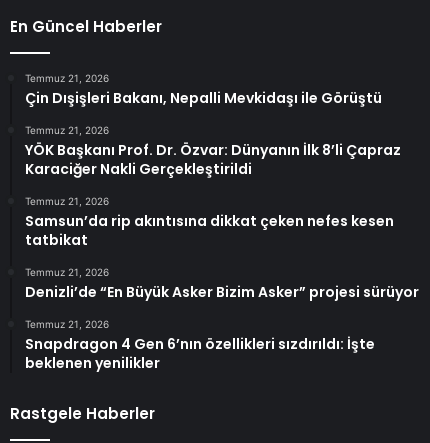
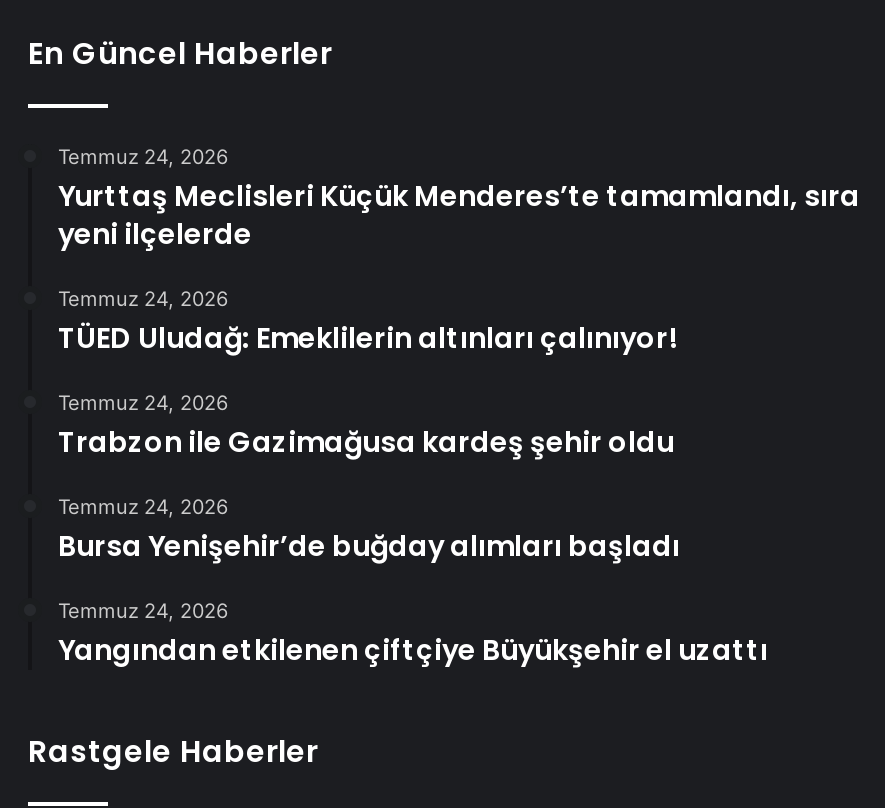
[25,72,382,108] Temmuz 21, 2026 | Çin Dışişleri Bakanı, Nepalli Mevkidaşı ile Görüştü -> [58,144,860,254] Temmuz 24, 2026 | Yurttaş Meclisleri Küçük Menderes’te tamamlandı, sıra | yeni ilçelerde
[25,124,401,179] Temmuz 21, 2026 | YÖK Başkanı Prof. Dr. Özvar: Dünyanın İlk 8’li Çapraz | Karaciğer Nakli Gerçekleştirildi -> [58,286,676,358] Temmuz 24, 2026 | TÜED Uludağ: Emeklilerin altınları çalınıyor!
[25,195,394,250] Temmuz 21, 2026 | Samsun’da rip akıntısına dikkat çeken nefes kesen | tatbikat -> [58,390,674,462] Temmuz 24, 2026 | Trabzon ile Gazimağusa kardeş şehir oldu
[25,266,419,302] Temmuz 21, 2026 | Denizli’de “En Büyük Asker Bizim Asker” projesi sürüyor -> [58,494,680,566] Temmuz 24, 2026 | Bursa Yenişehir’de buğday alımları başladı
[25,318,375,373] Temmuz 21, 2026 | Snapdragon 4 Gen 6’nın özellikleri sızdırıldı: İşte | beklenen yenilikler -> [58,598,768,670] Temmuz 24, 2026 | Yangından etkilenen çiftçiye Büyükşehir el uzattı

